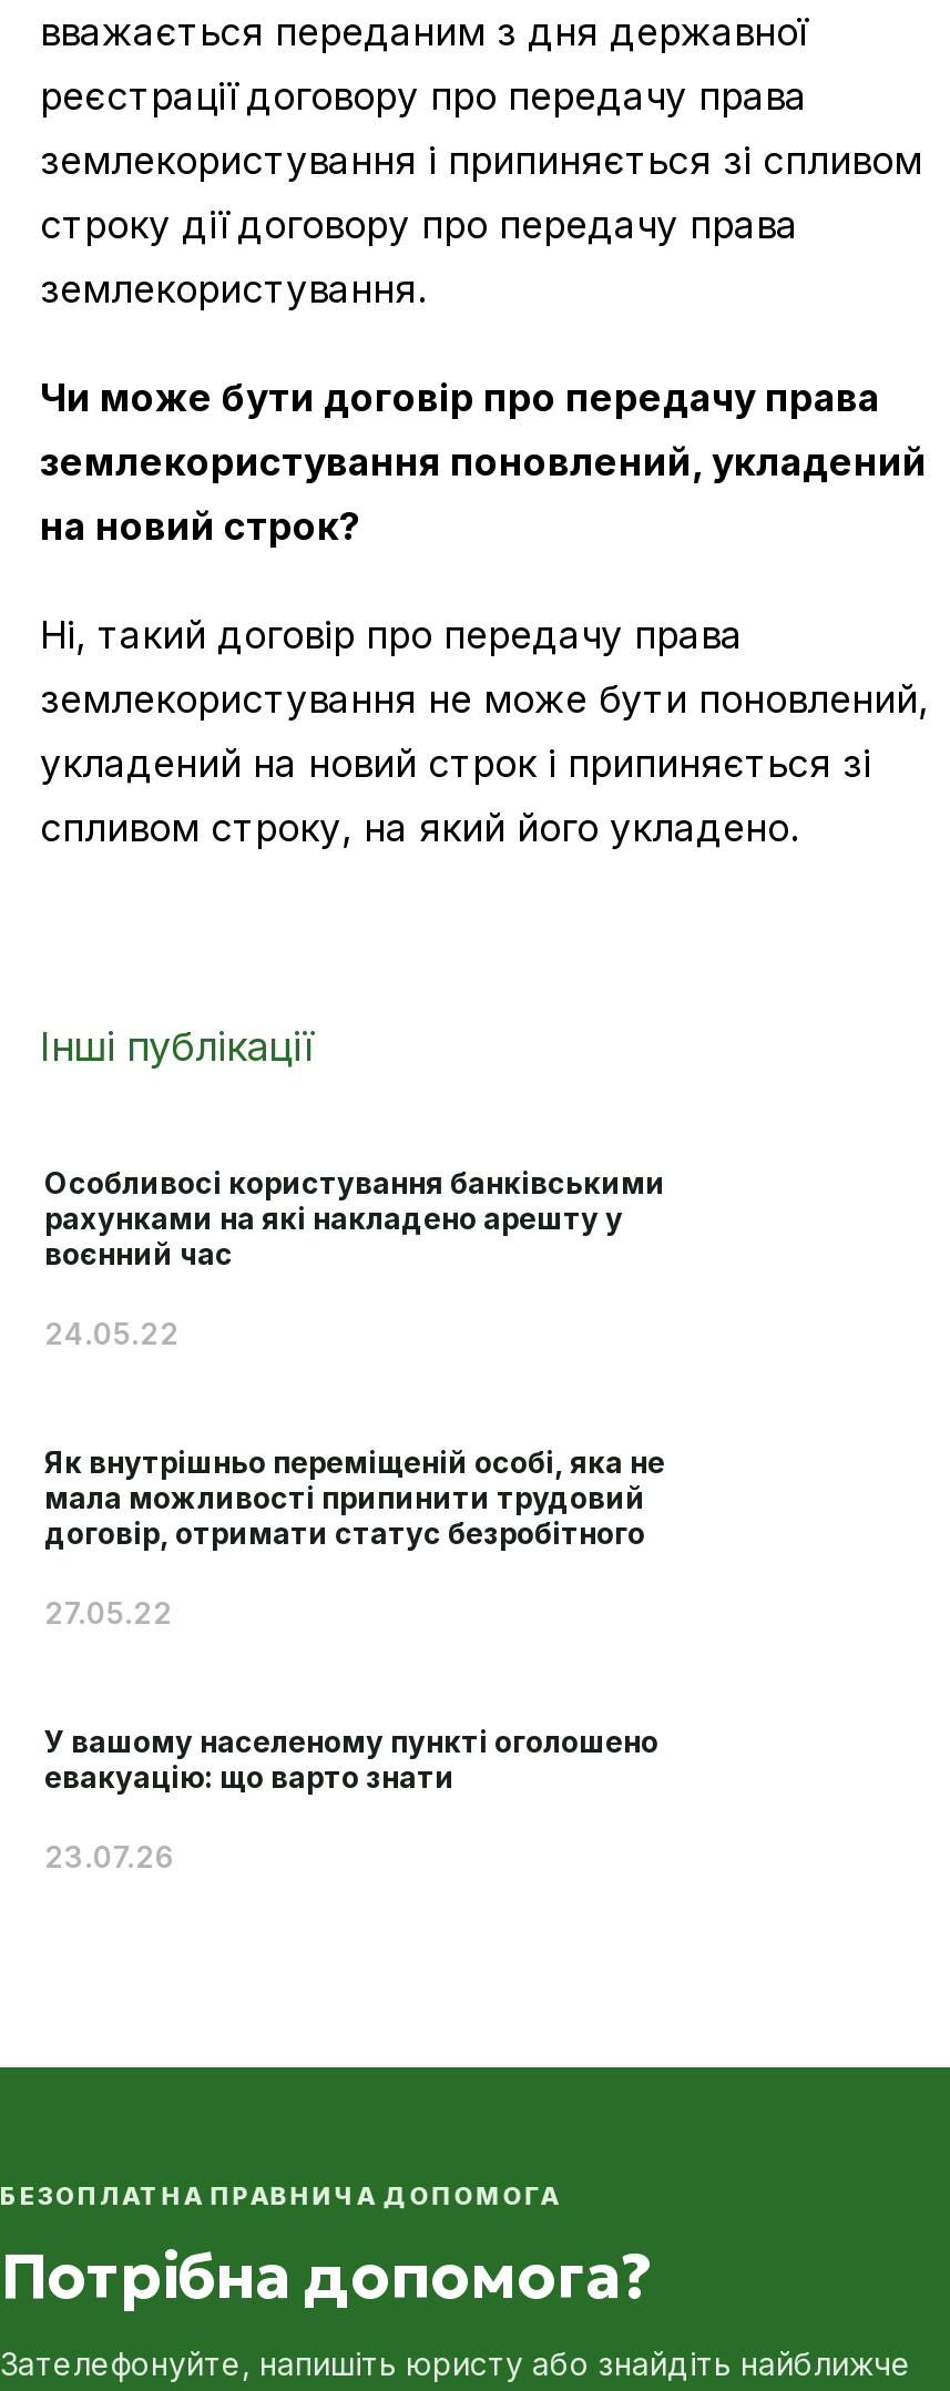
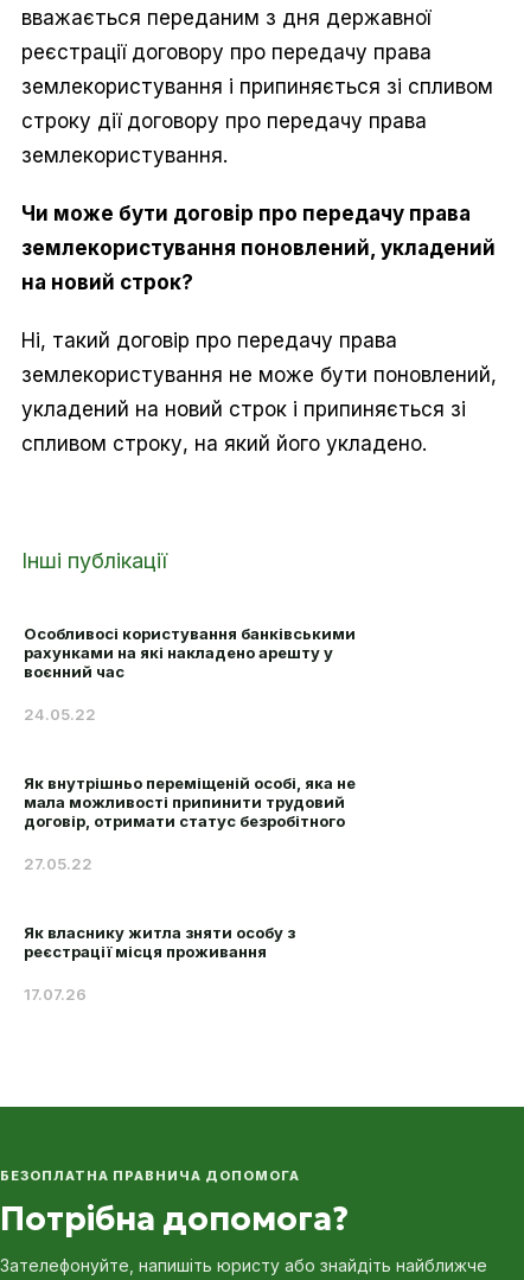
[44,1724,658,1795] У вашому населеному пункті оголошено | евакуацію: що варто знати -> [24,923,295,961] Як власнику житла зняти особу з | реєстрації місця проживання
[44,1839,175,1874] 23.07.26 -> [24,985,87,1004] 17.07.26

